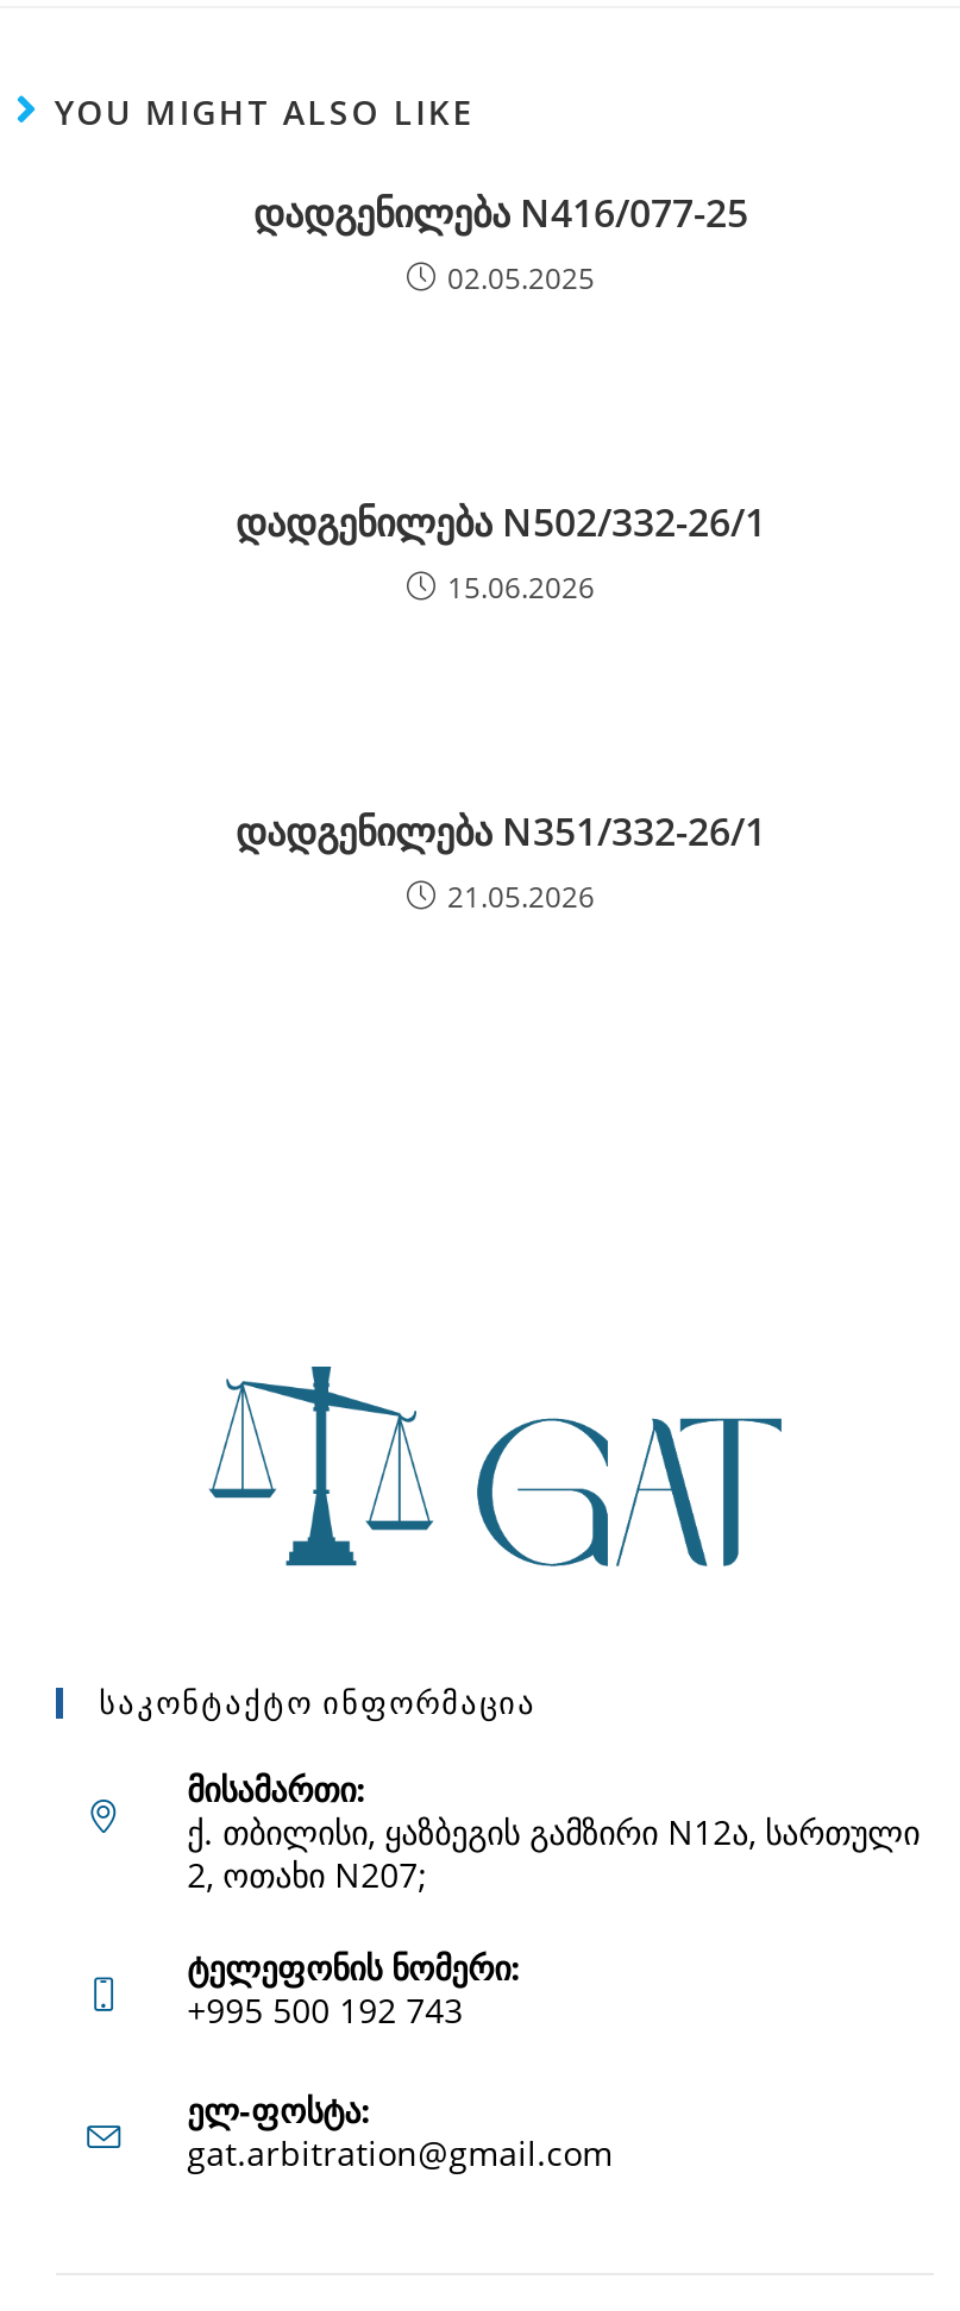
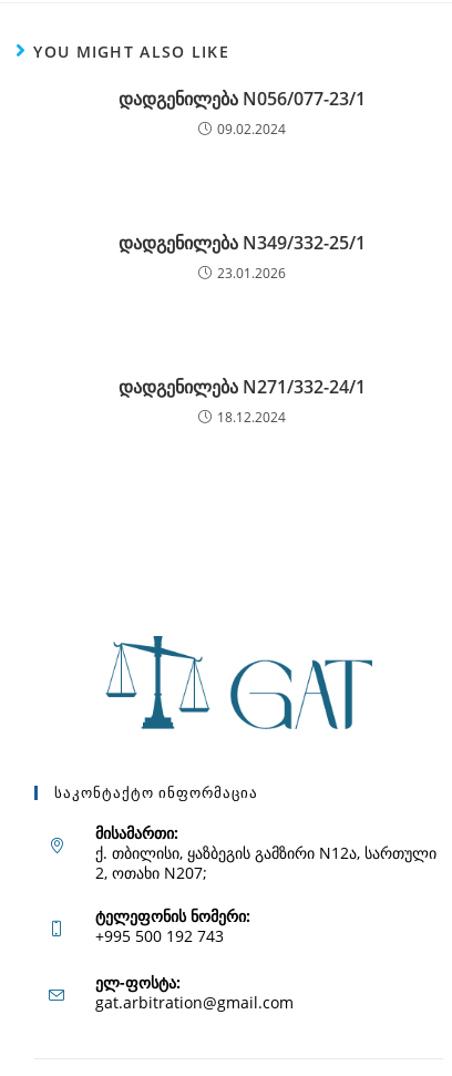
[253,187,748,239] დადგენილება N416/077-25 -> [118,87,365,111] დადგენილება N056/077-23/1
[447,258,595,299] 02.05.2025 -> [217,120,285,139] 09.02.2024
[236,496,766,549] დადგენილება N502/332-26/1 -> [118,231,365,255] დადგენილება N349/332-25/1
[447,568,595,608] 15.06.2026 -> [217,264,285,283] 23.01.2026
[236,805,766,858] დადგენილება N351/332-26/1 -> [118,375,365,399] დადგენილება N271/332-24/1
[447,877,595,917] 21.05.2026 -> [217,408,285,427] 18.12.2024

